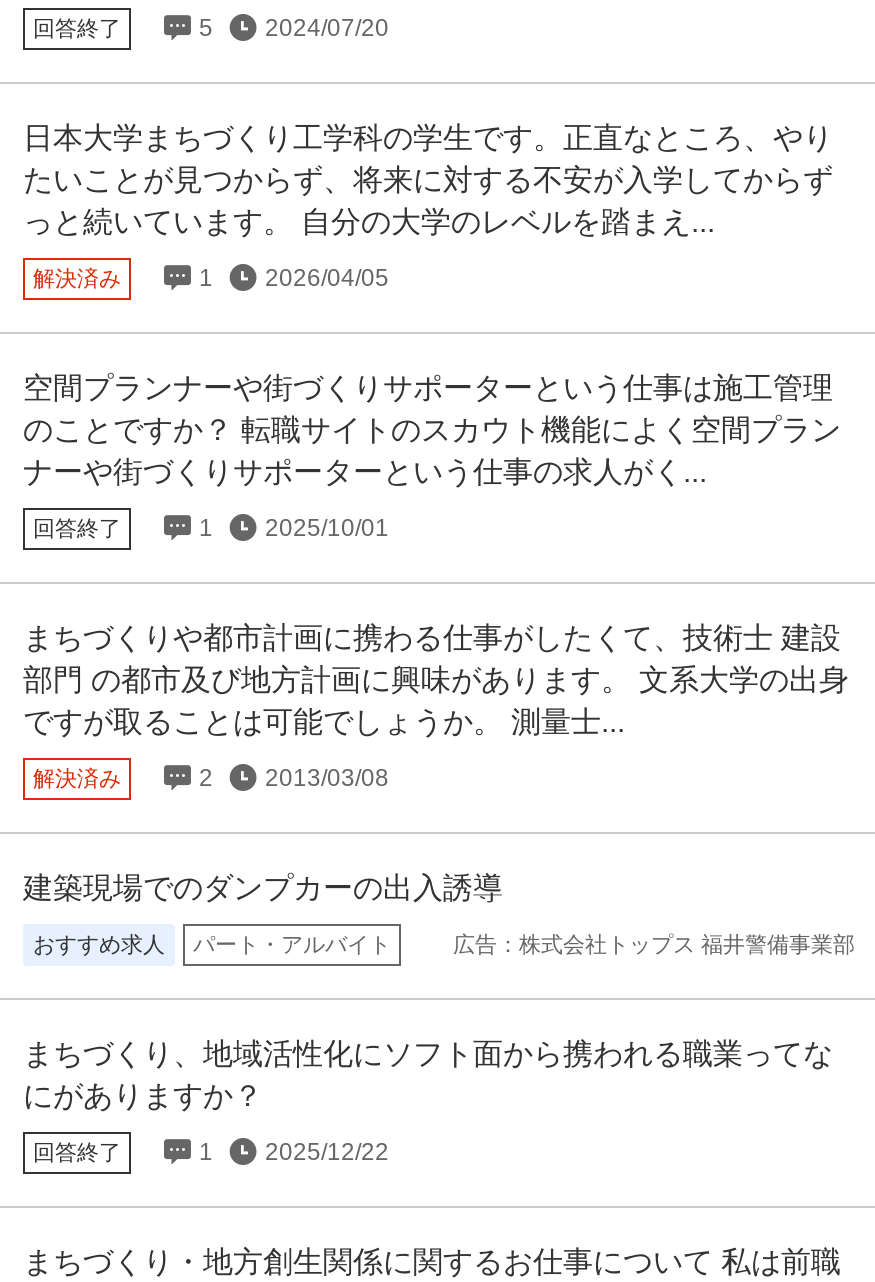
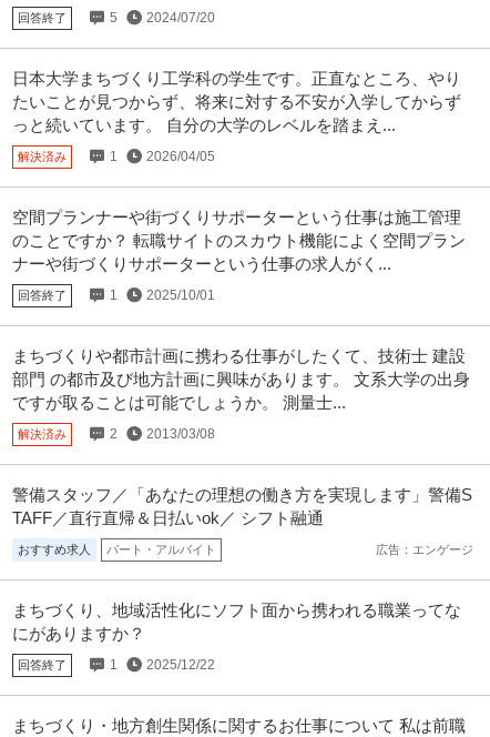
[23,871,503,905] 建築現場でのダンプカーの出入誘導 -> [12,485,472,528] 警備スタッフ／「あなたの理想の働き方を実現します」警備S | TAFF／直行直帰＆日払いok／ シフト融通
[453,933,855,957] 広告：株式会社トップス 福井警備事業部 -> [376,543,473,556] 広告：エンゲージ

